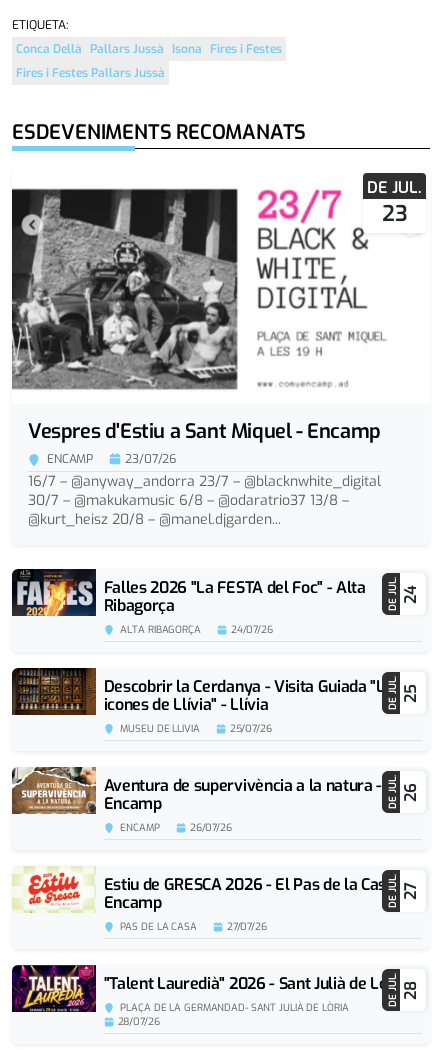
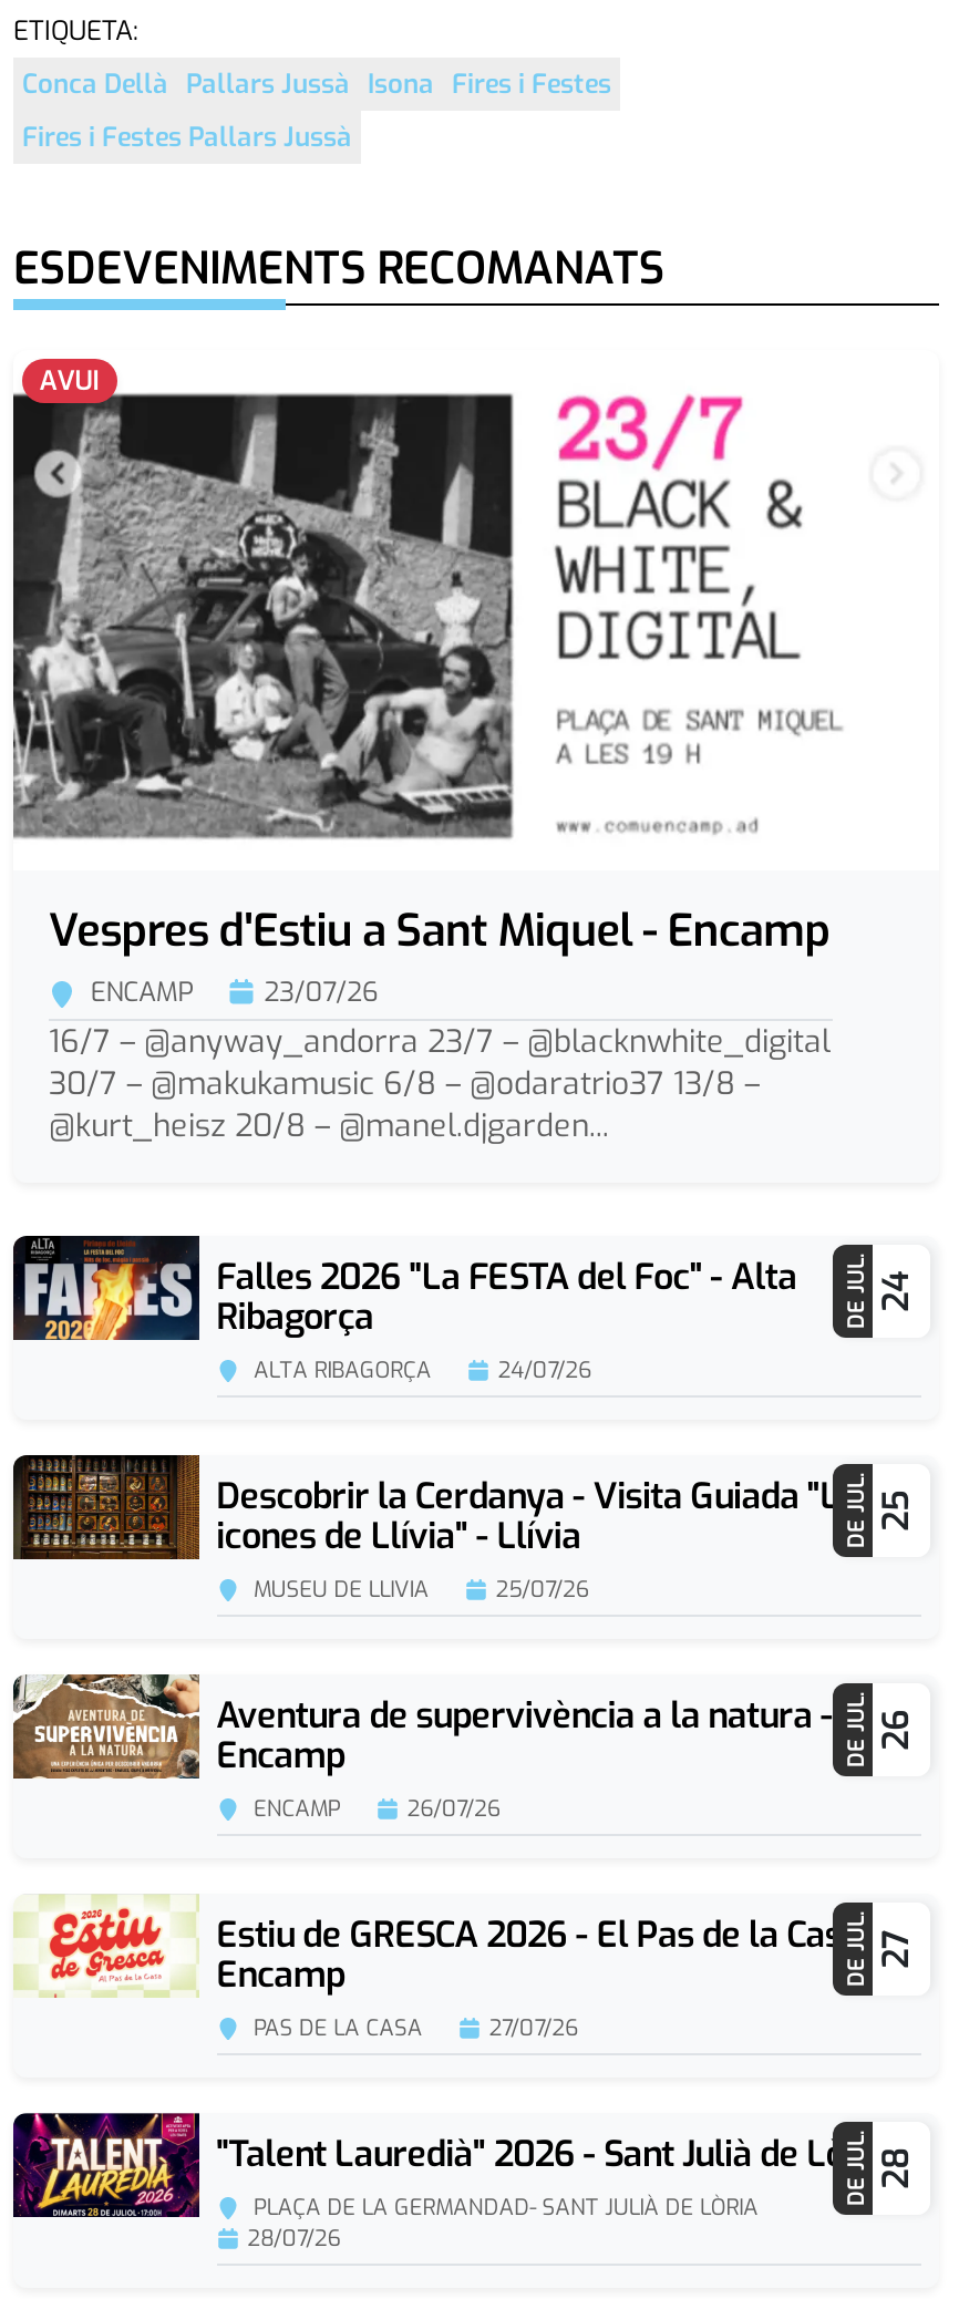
[367,177,422,228] DE JUL. | 23 -> [39,363,99,398] AVUI

